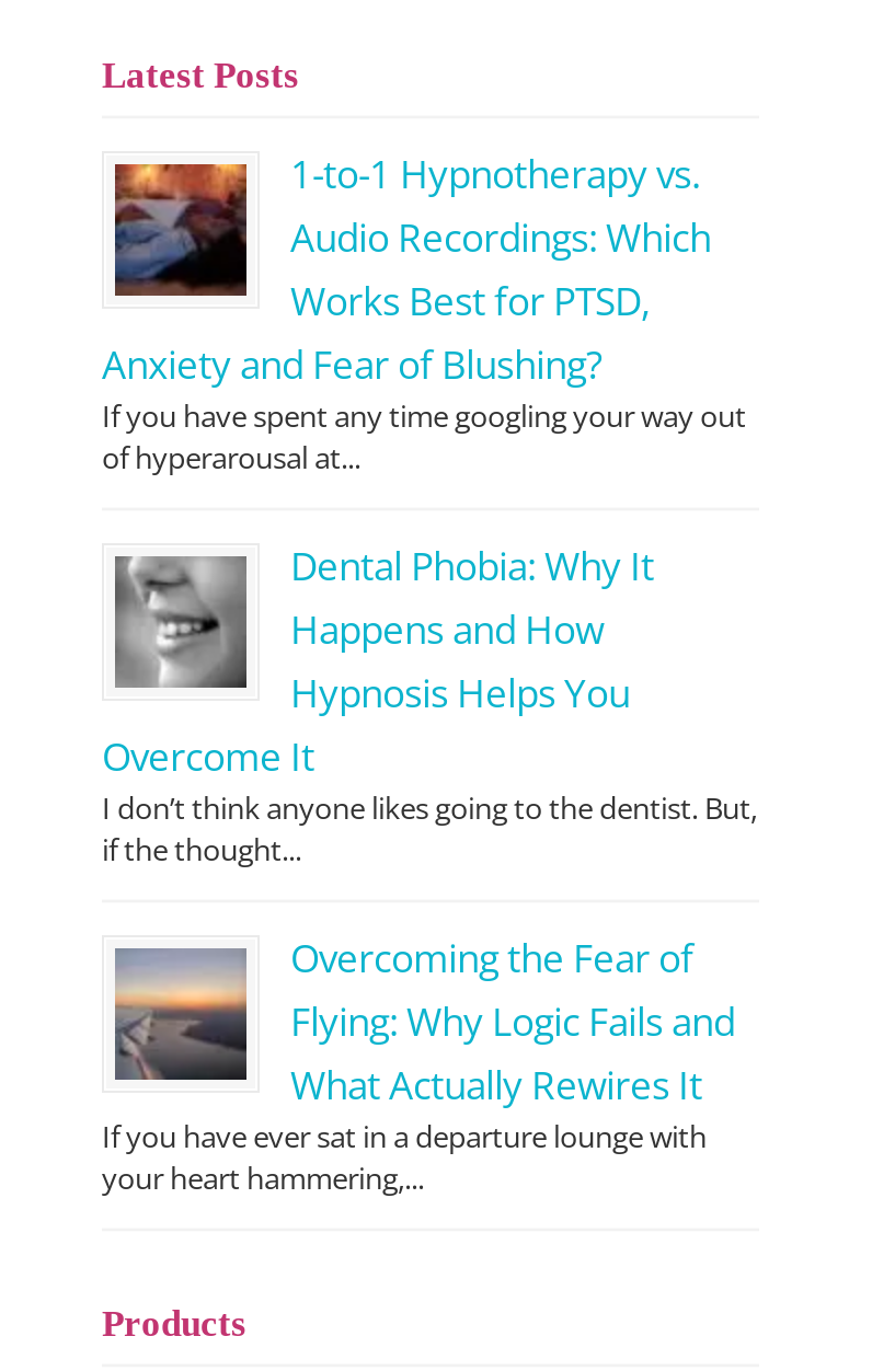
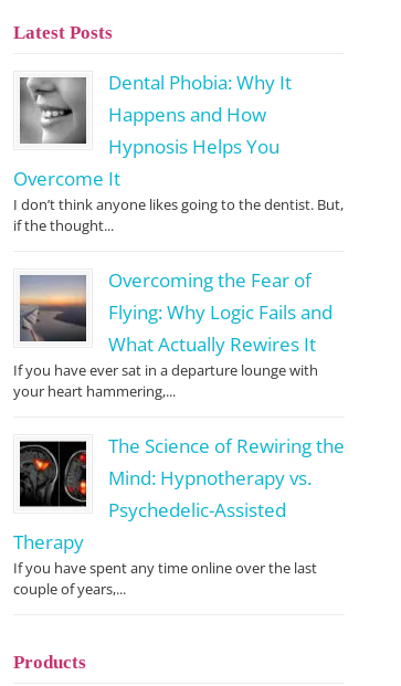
[102,149,746,477] [image] | 1-to-1 Hypnotherapy vs. | Audio Recordings: Which | Works Best for PTSD, | Anxiety and Fear of Blushing? | If you have spent any time googling your way out | of hyperarousal at... -> none
moved [102,541,757,1198] -> [13,70,344,401]: [image] | Dental Phobia: Why It | Happens and How | ... | If you have ever sat in a departure lounge with | your heart hammering,...
none -> [13,433,345,599] [image] | The Science of Rewiring the | Mind: Hypnotherapy vs. | Psychedelic-Assisted | Therapy | If you have spent any time online over the last | couple of years,...

